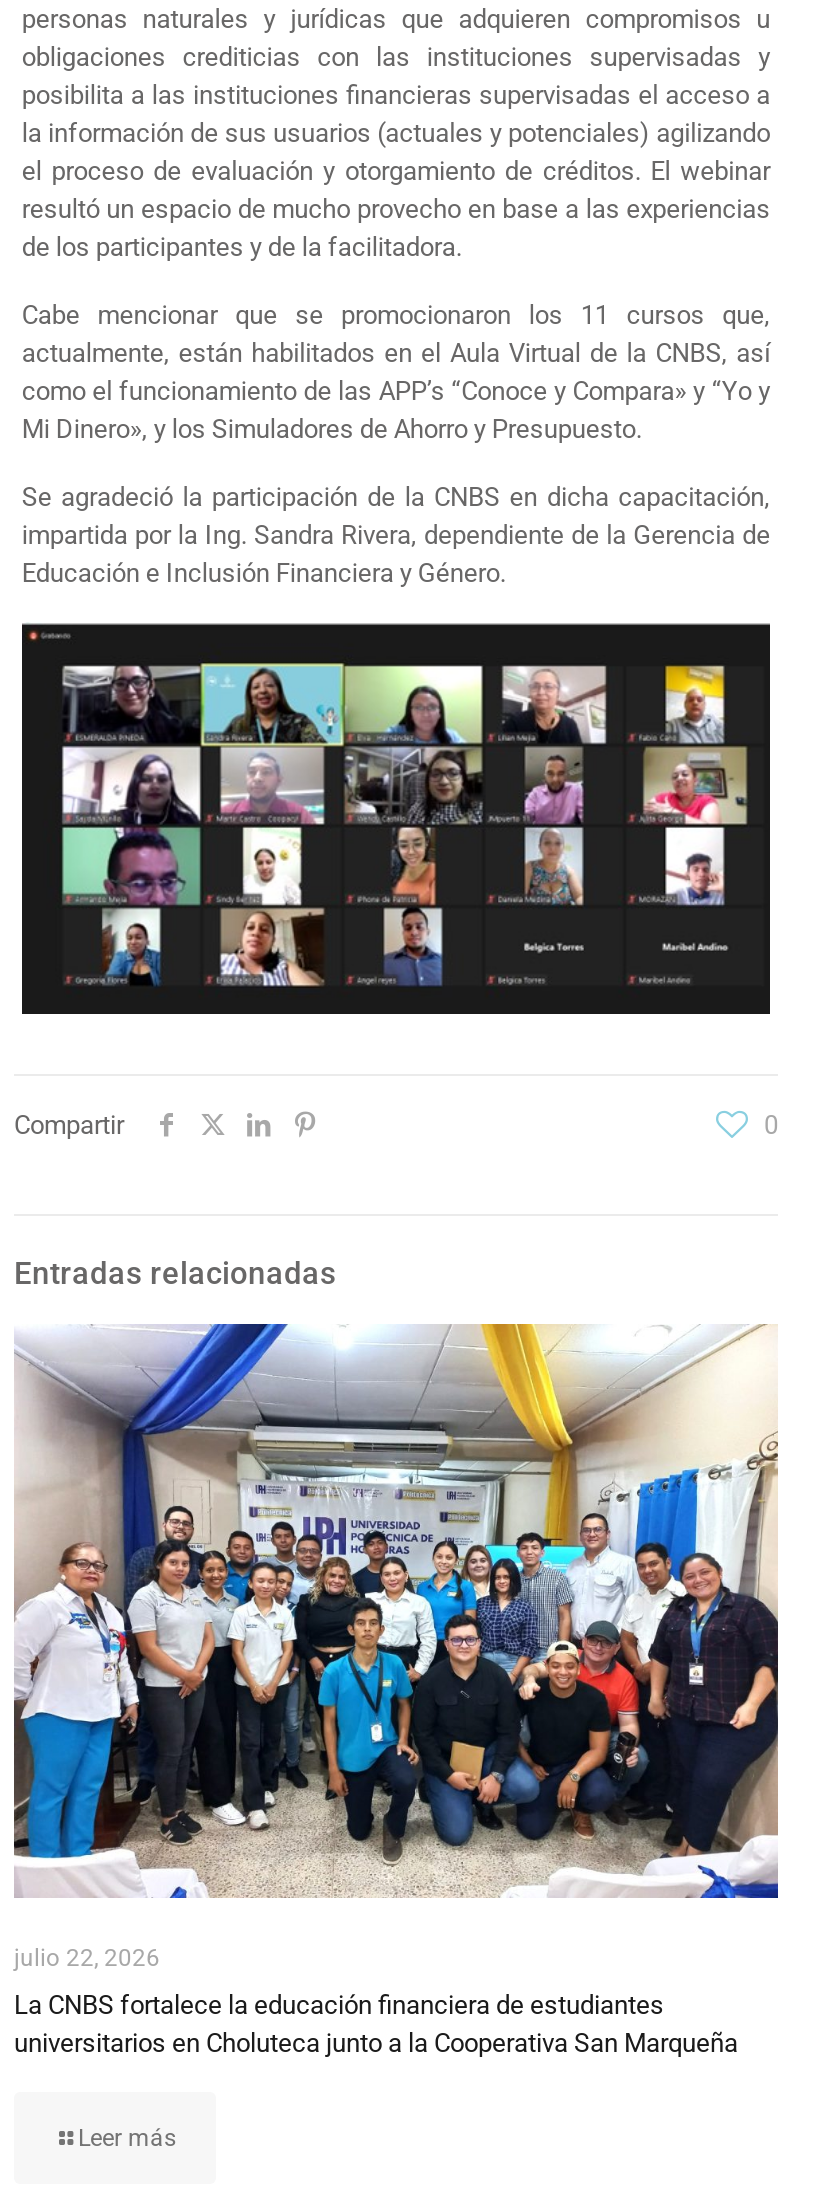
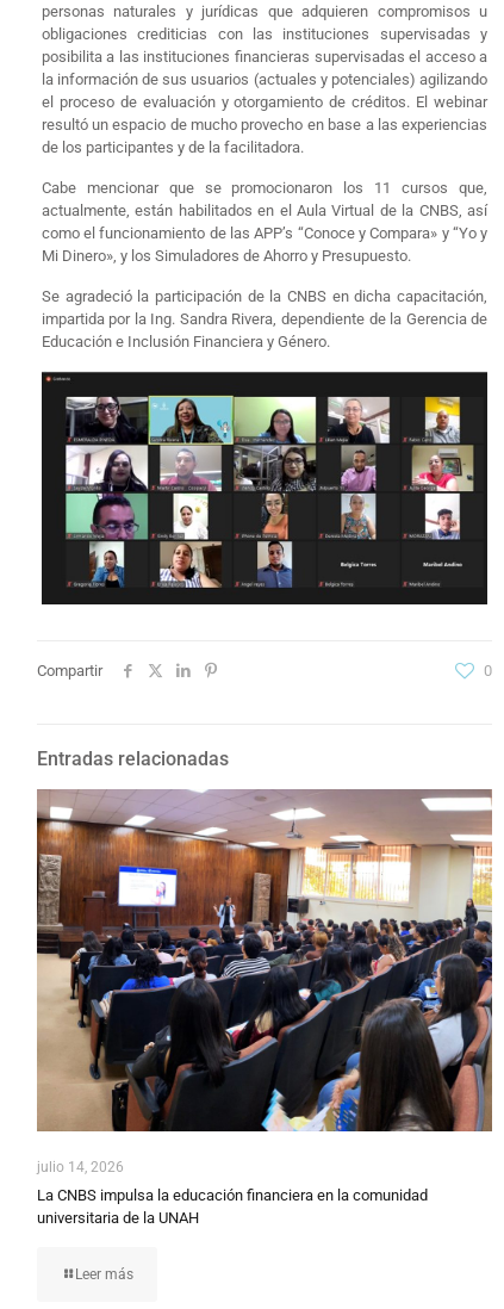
[12,1322,780,1972] [image] | julio 22, 2026 -> [36,788,493,1175] [image] | julio 14, 2026
[14,1990,738,2058] La CNBS fortalece la educación financiera de estudiantes | universitarios en Choluteca junto a la Cooperativa San Marqueña -> [37,1186,428,1227] La CNBS impulsa la educación financiera en la comunidad | universitaria de la UNAH

